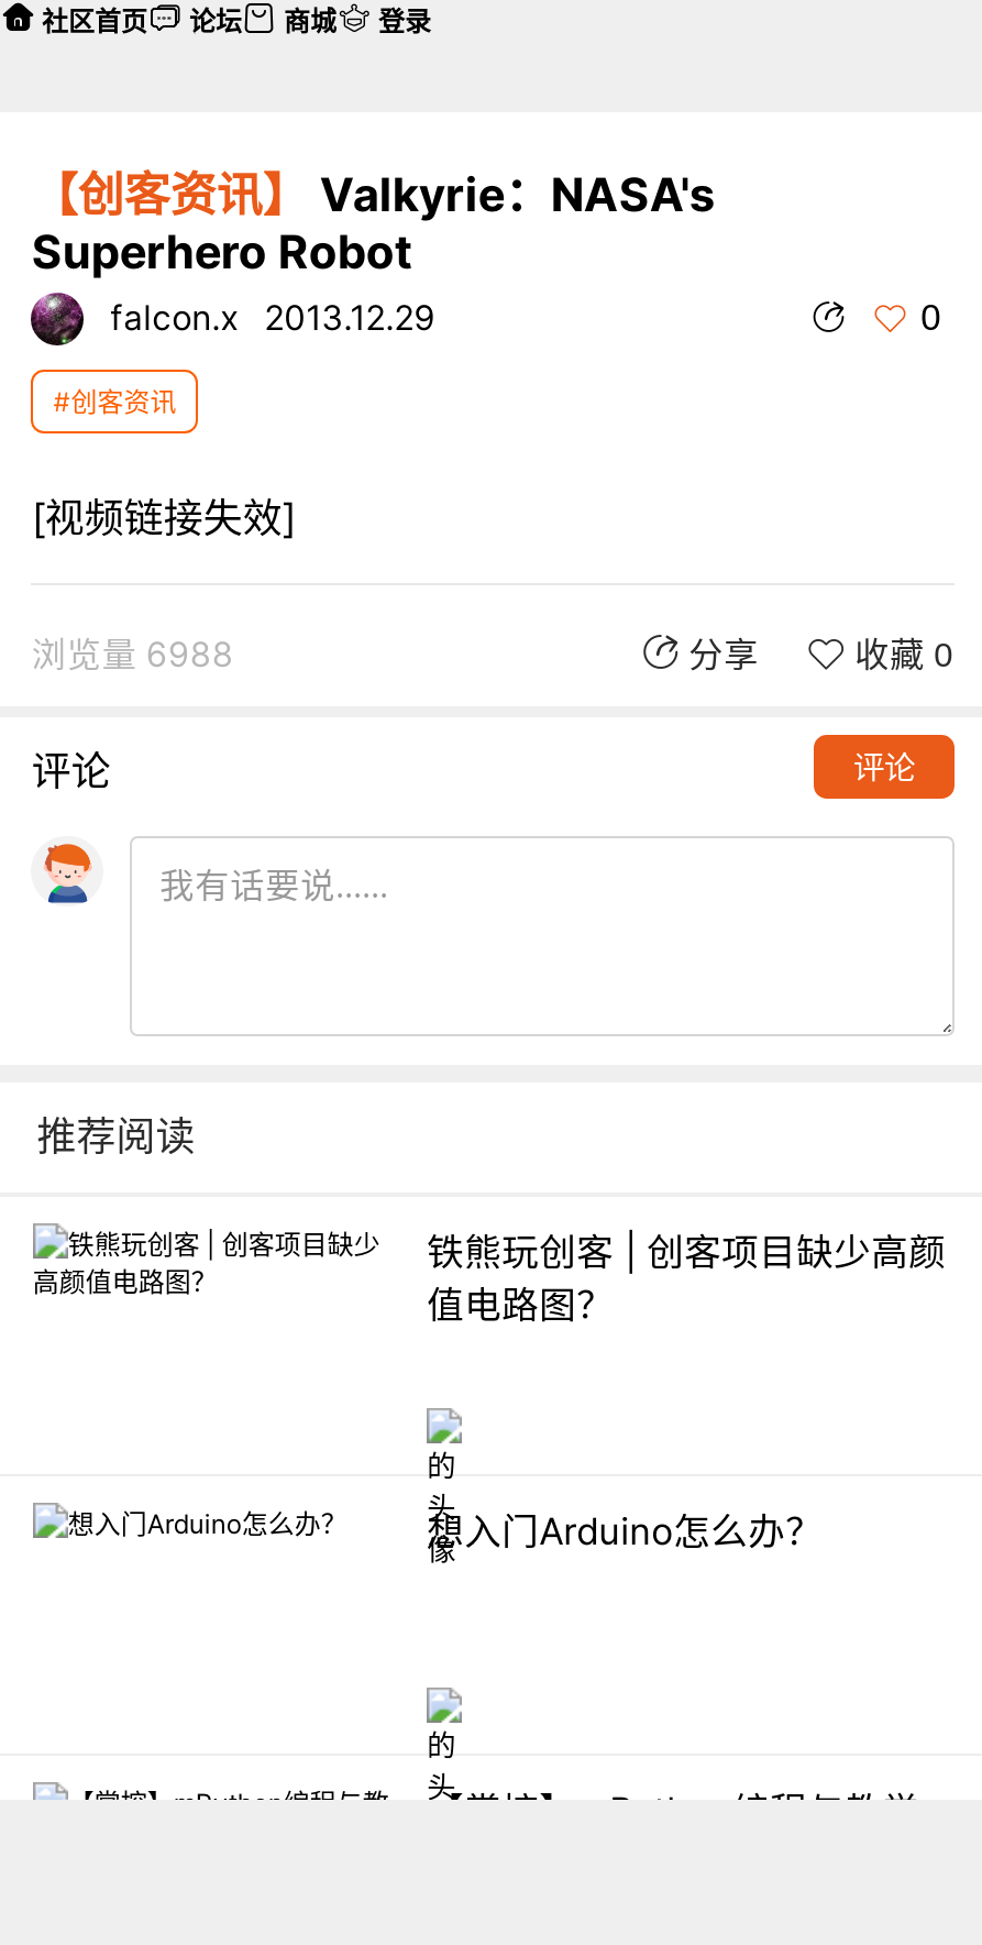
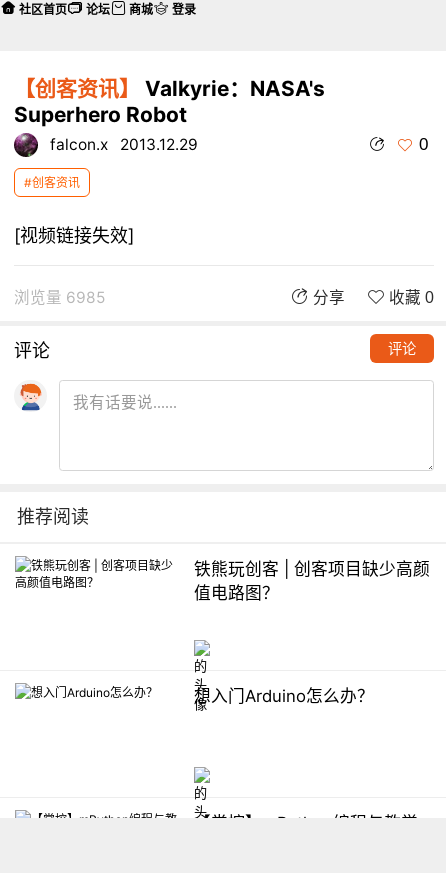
[31,634,234,675] 浏览量 6988 -> [14,288,105,307] 浏览量 6985

